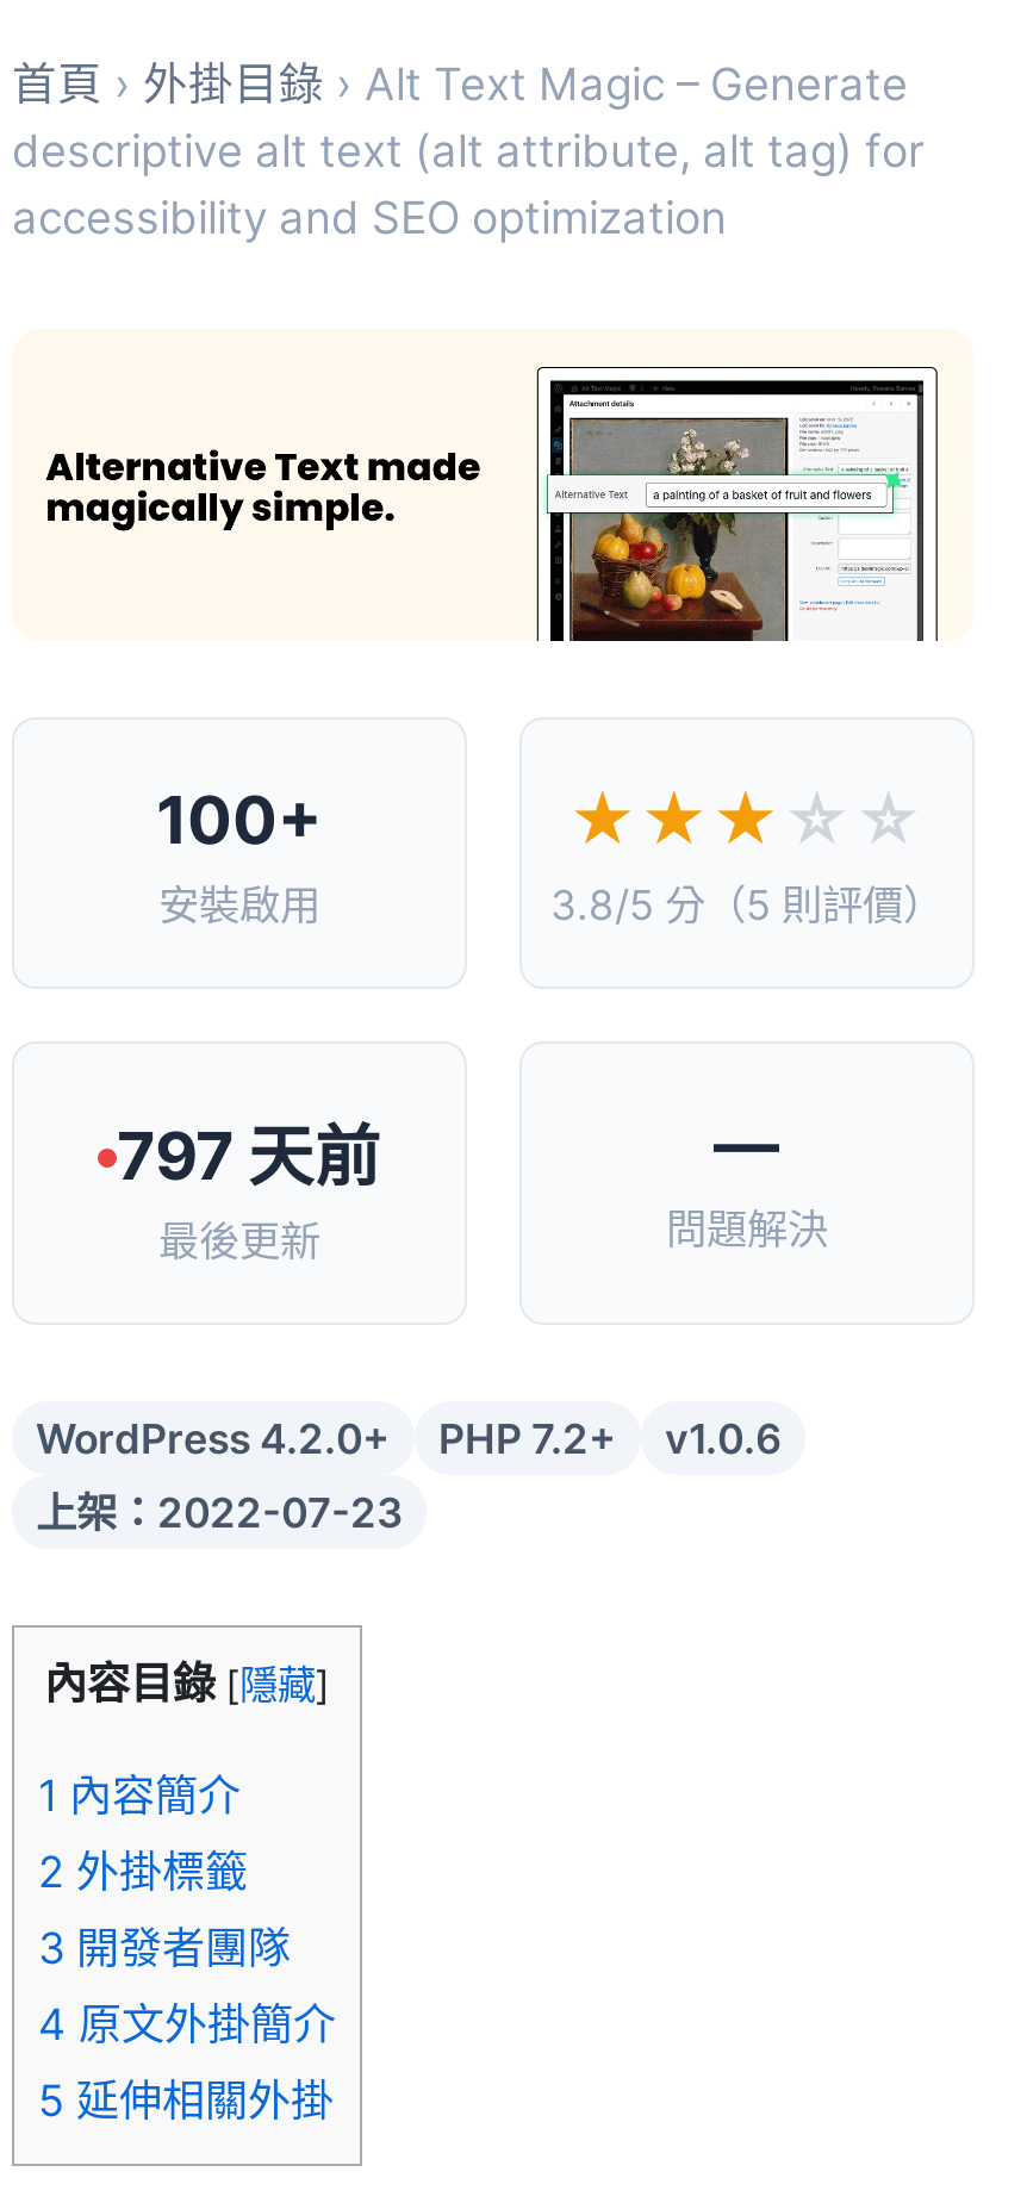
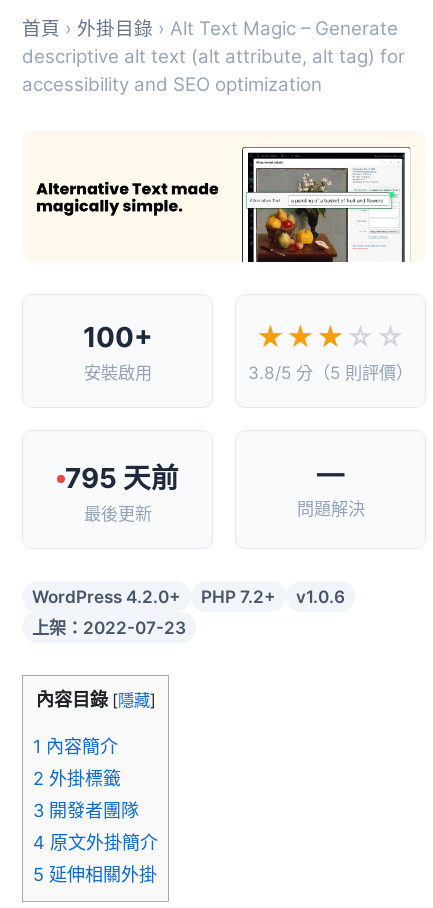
[117,1115,381,1196] 797 天前 -> [64,461,178,495] 795 天前

